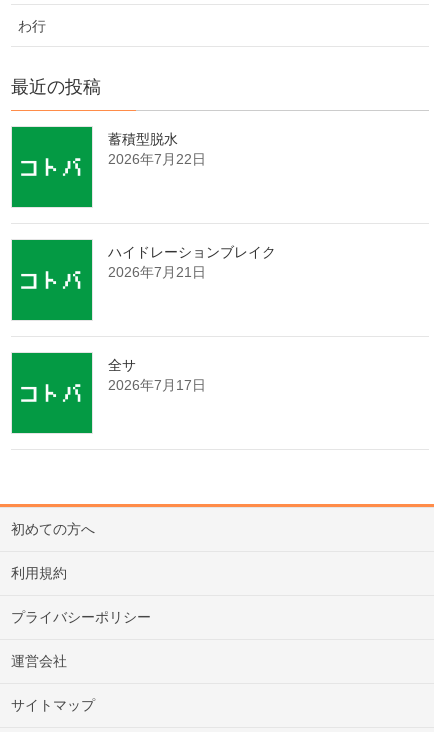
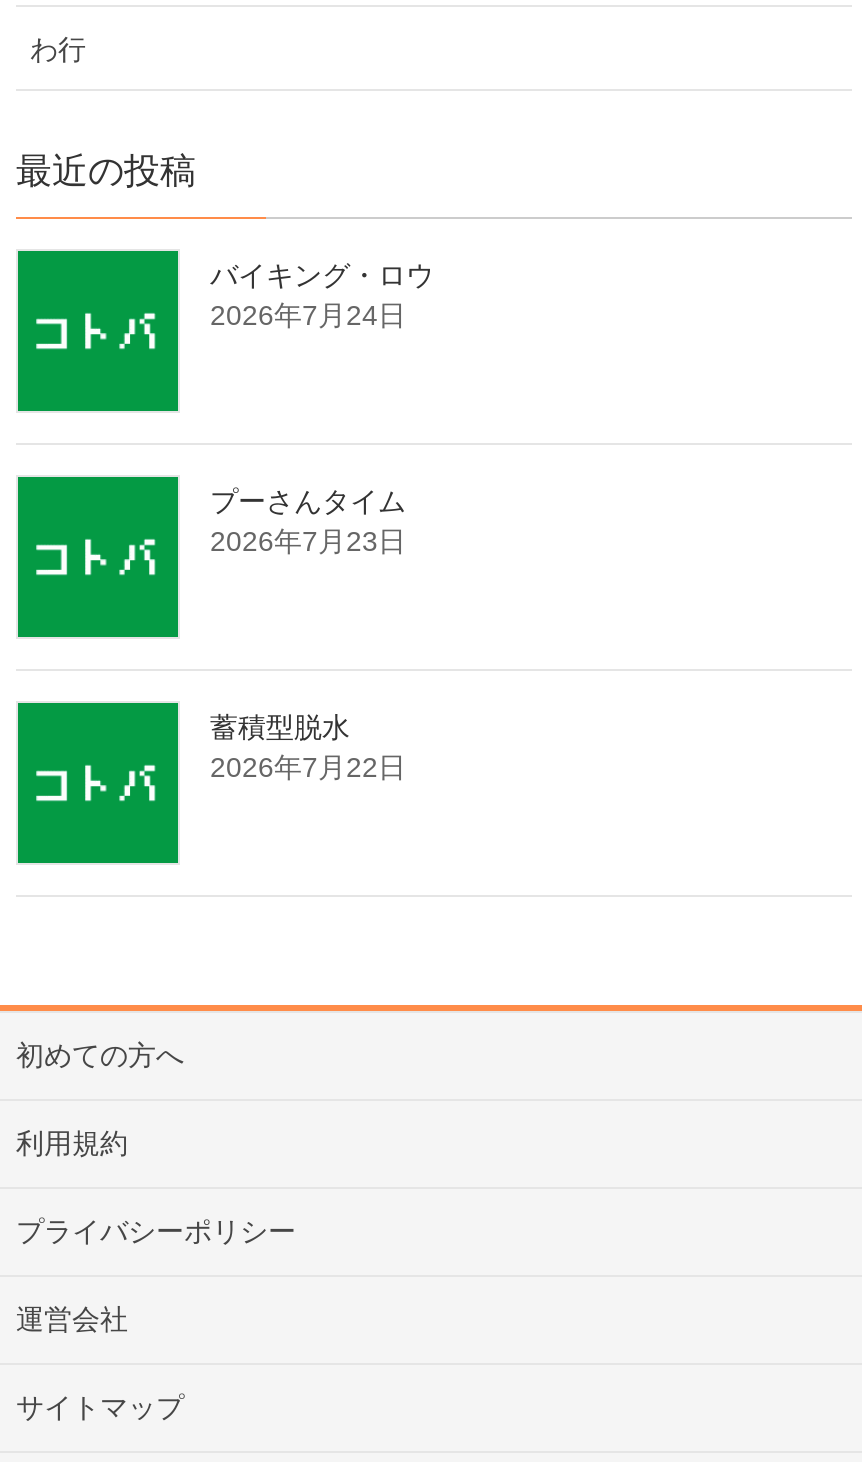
none -> [210,259,434,331] バイキング・ロウ | 2026年7月24日
none -> [210,485,406,557] プーさんタイム | 2026年7月23日
moved [108,131,206,167] -> [210,711,406,783]: 蓄積型脱水 | 2026年7月22日
[108,244,276,280] ハイドレーションブレイク | 2026年7月21日 -> none
[108,357,206,393] 全サ | 2026年7月17日 -> none

